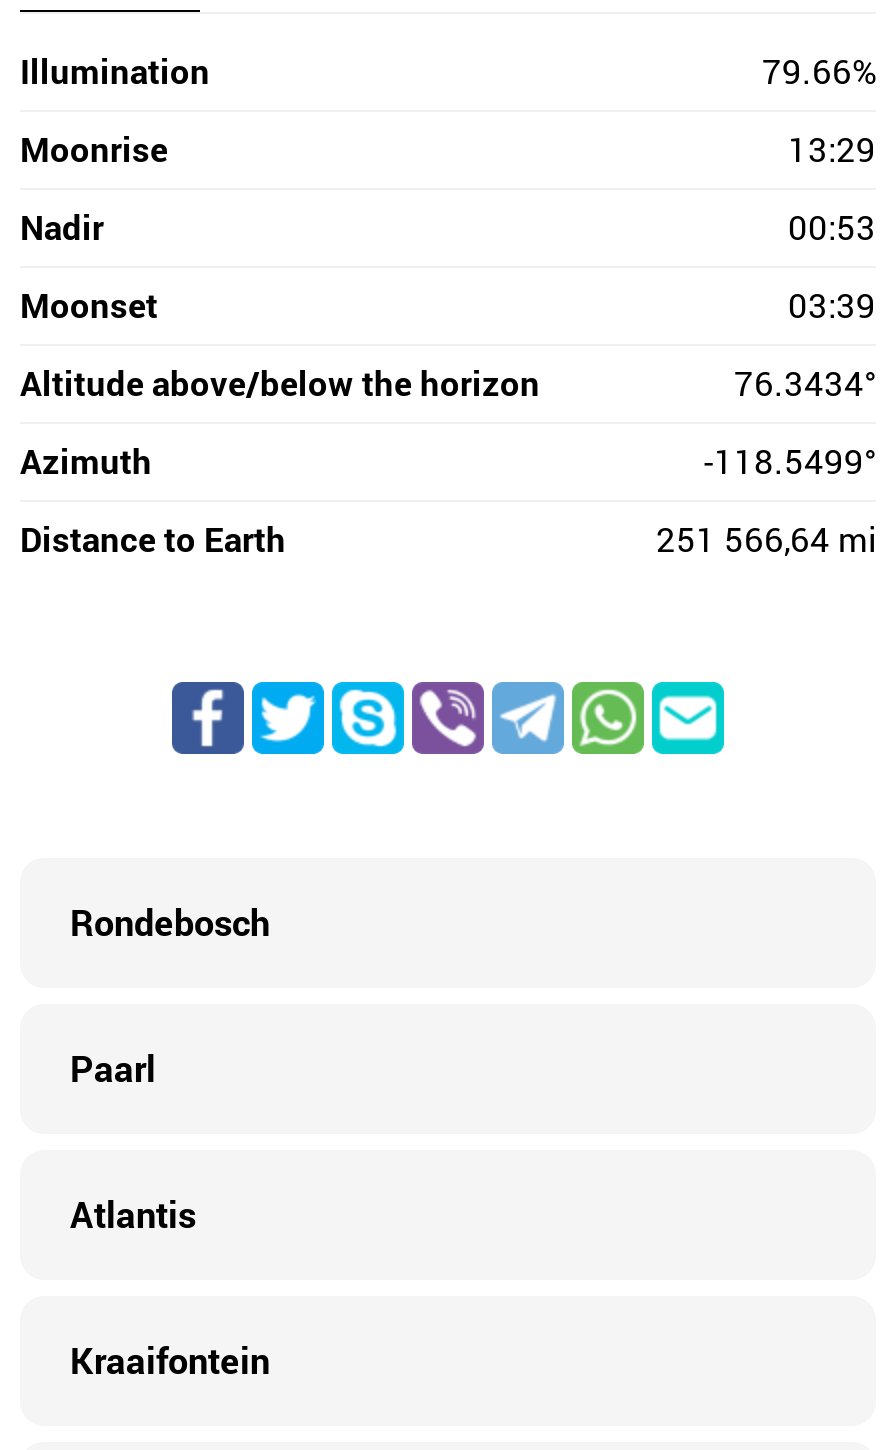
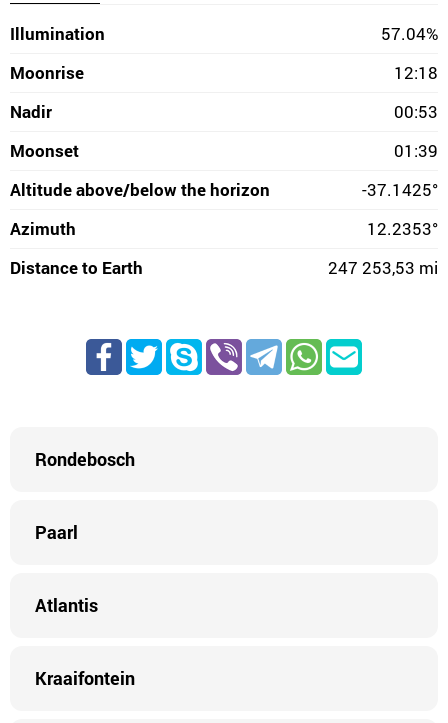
[762,48,876,94] 79.66% -> [381,22,438,45] 57.04%
[788,126,876,172] 13:29 -> [394,61,438,84] 12:18
[788,282,876,328] 03:39 -> [394,139,438,162] 01:39
[734,360,876,406] 76.3434° -> [362,178,438,201] -37.1425°
[704,438,876,484] -118.5499° -> [367,217,438,240] 12.2353°
[656,516,876,562] 251 566,64 mi -> [328,256,438,279] 247 253,53 mi

